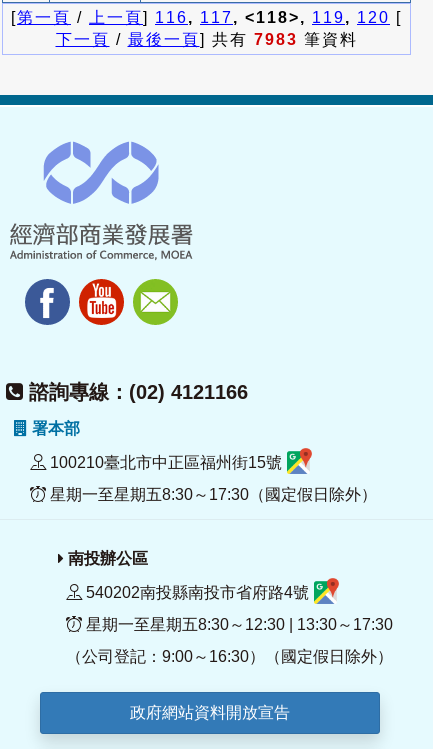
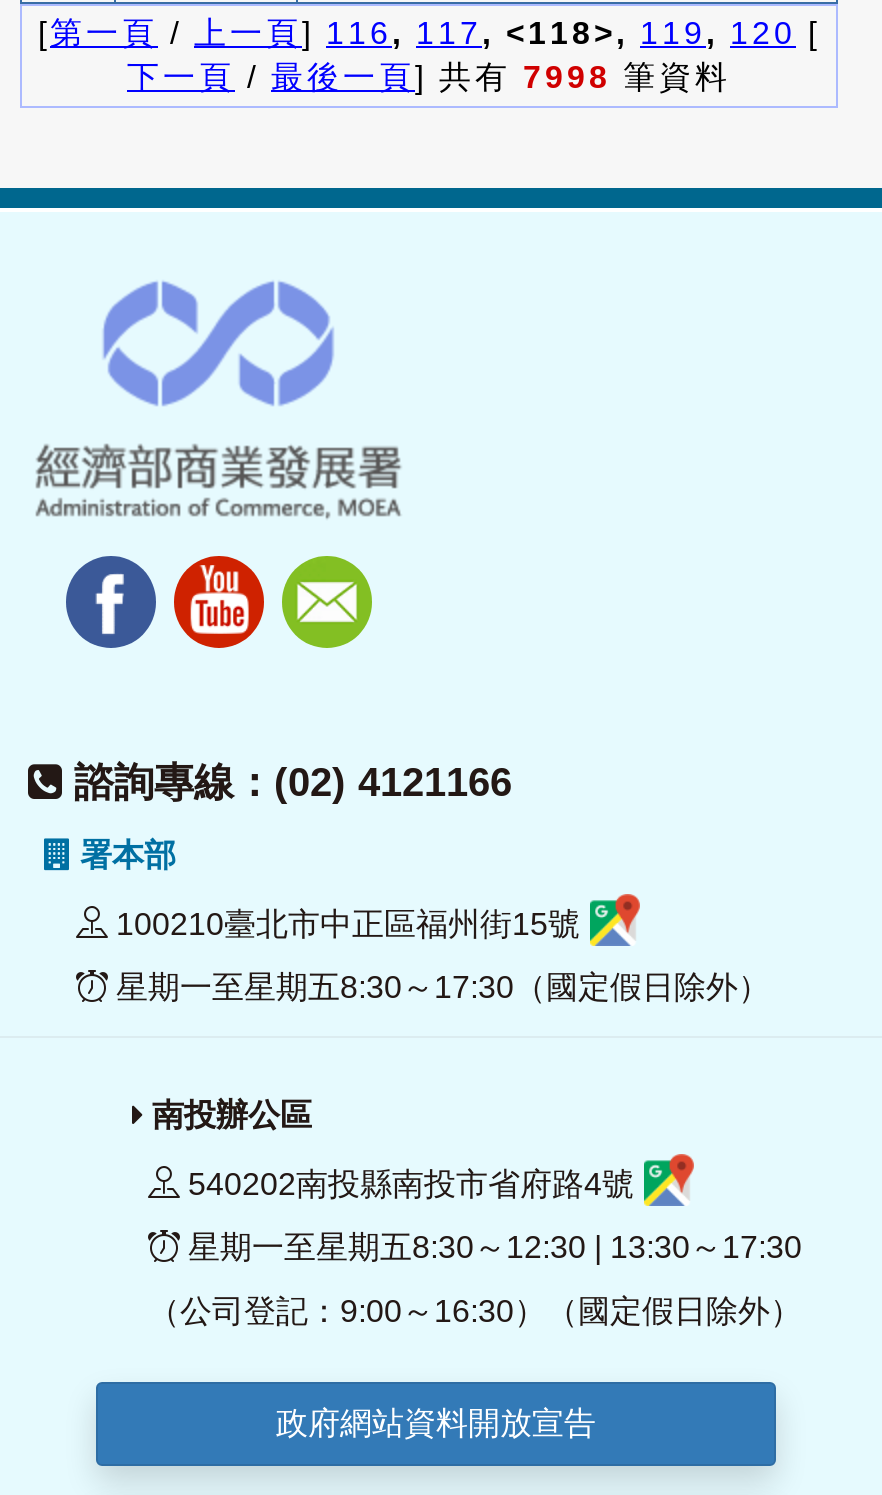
[55,31,357,48] 下一頁/最後一頁] 共有7983筆資料 -> [127,60,731,94] 下一頁/最後一頁] 共有7998筆資料

